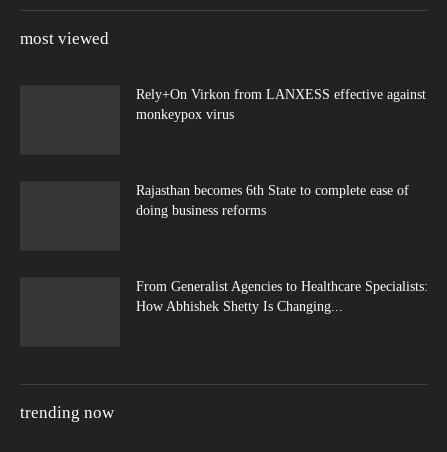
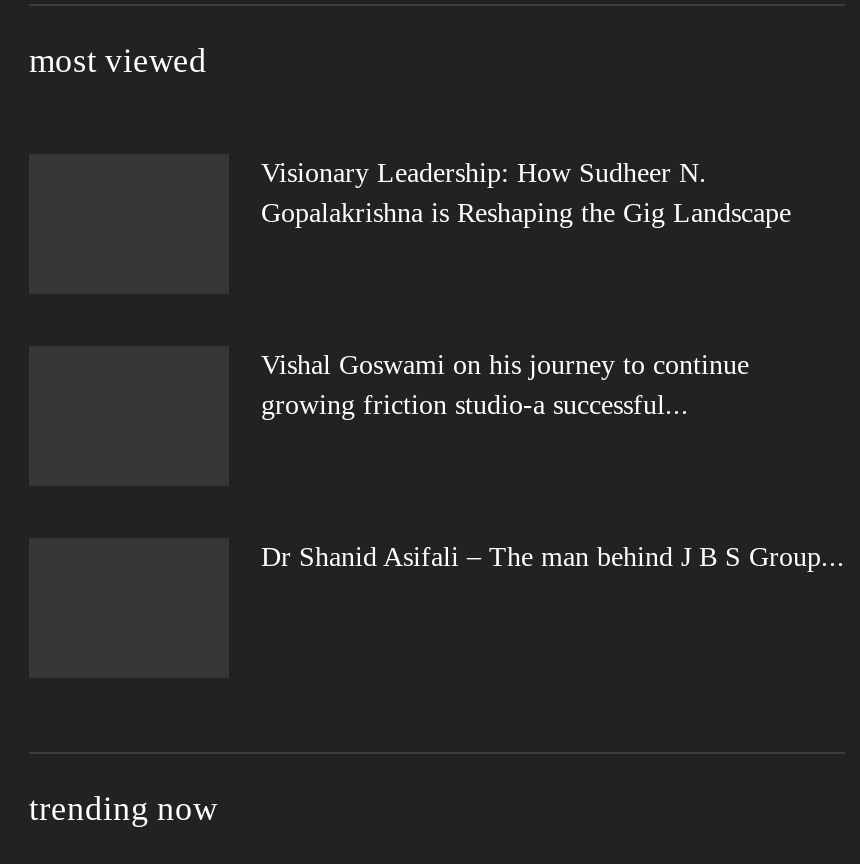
[136,87,426,122] Rely+On Virkon from LANXESS effective against | monkeypox virus -> [261,159,791,229] Visionary Leadership: How Sudheer N. | Gopalakrishna is Reshaping the Gig Landscape
[136,183,409,218] Rajasthan becomes 6th State to complete ease of | doing business reforms -> [261,351,749,421] Vishal Goswami on his journey to continue | growing friction studio-a successful...
[136,279,428,314] From Generalist Agencies to Healthcare Specialists: | How Abhishek Shetty Is Changing... -> [261,543,845,573] Dr Shanid Asifali – The man behind J B S Group...

